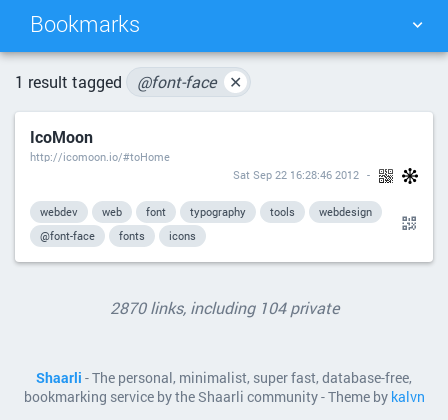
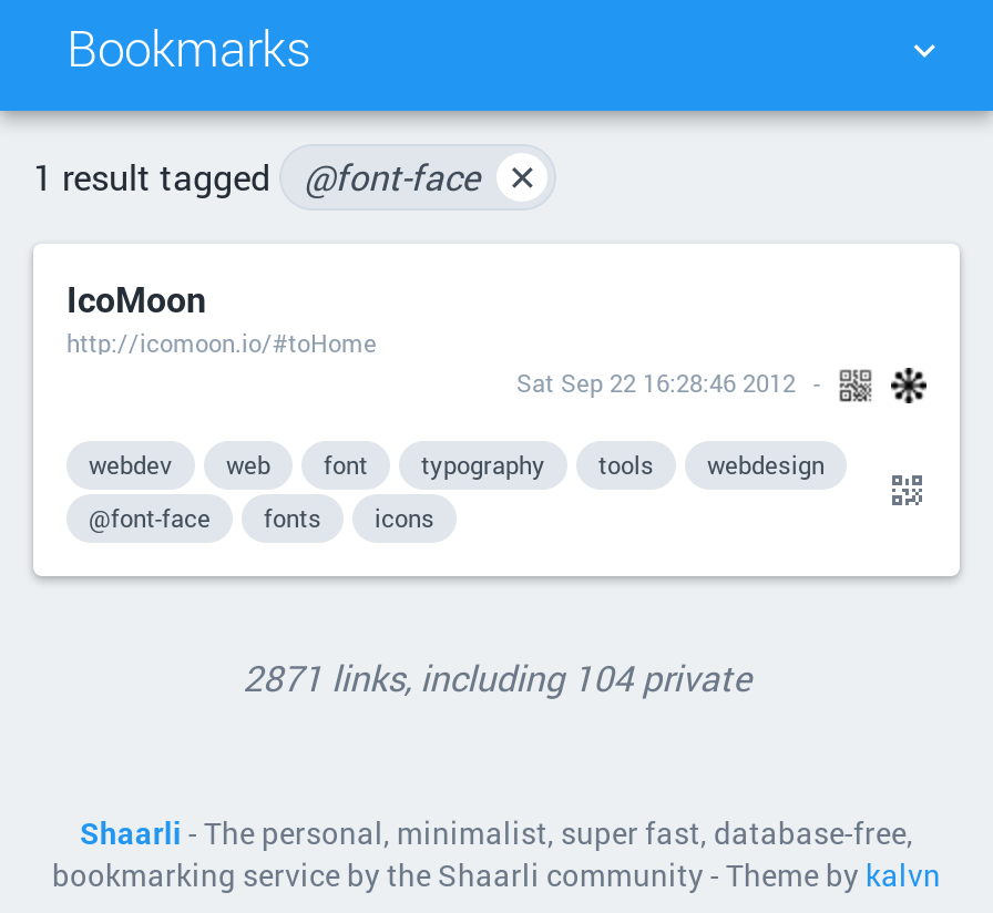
[109,297,338,318] 2870 links, including 104 private -> [243,654,750,700] 2871 links, including 104 private

